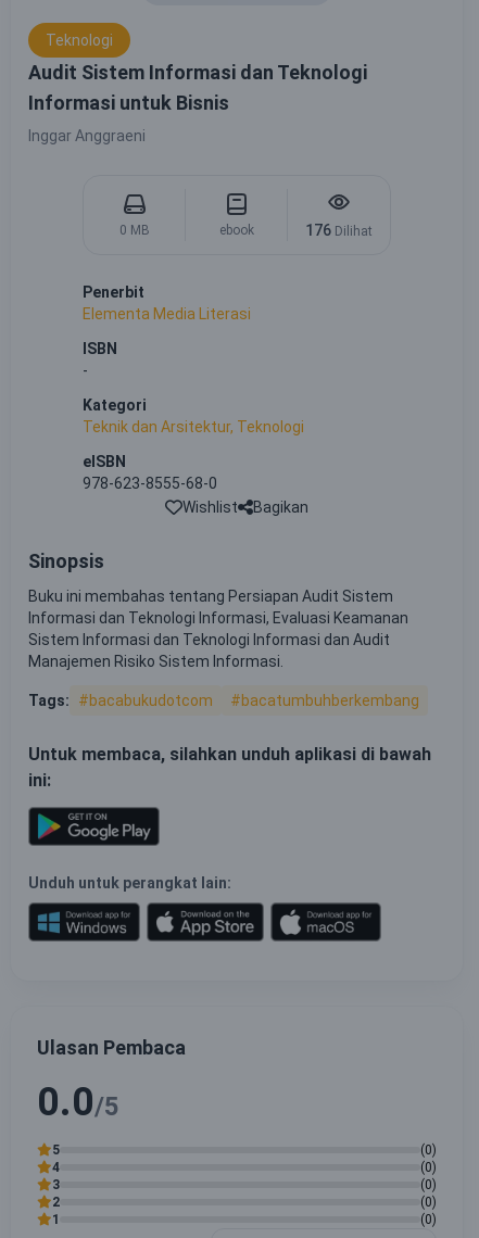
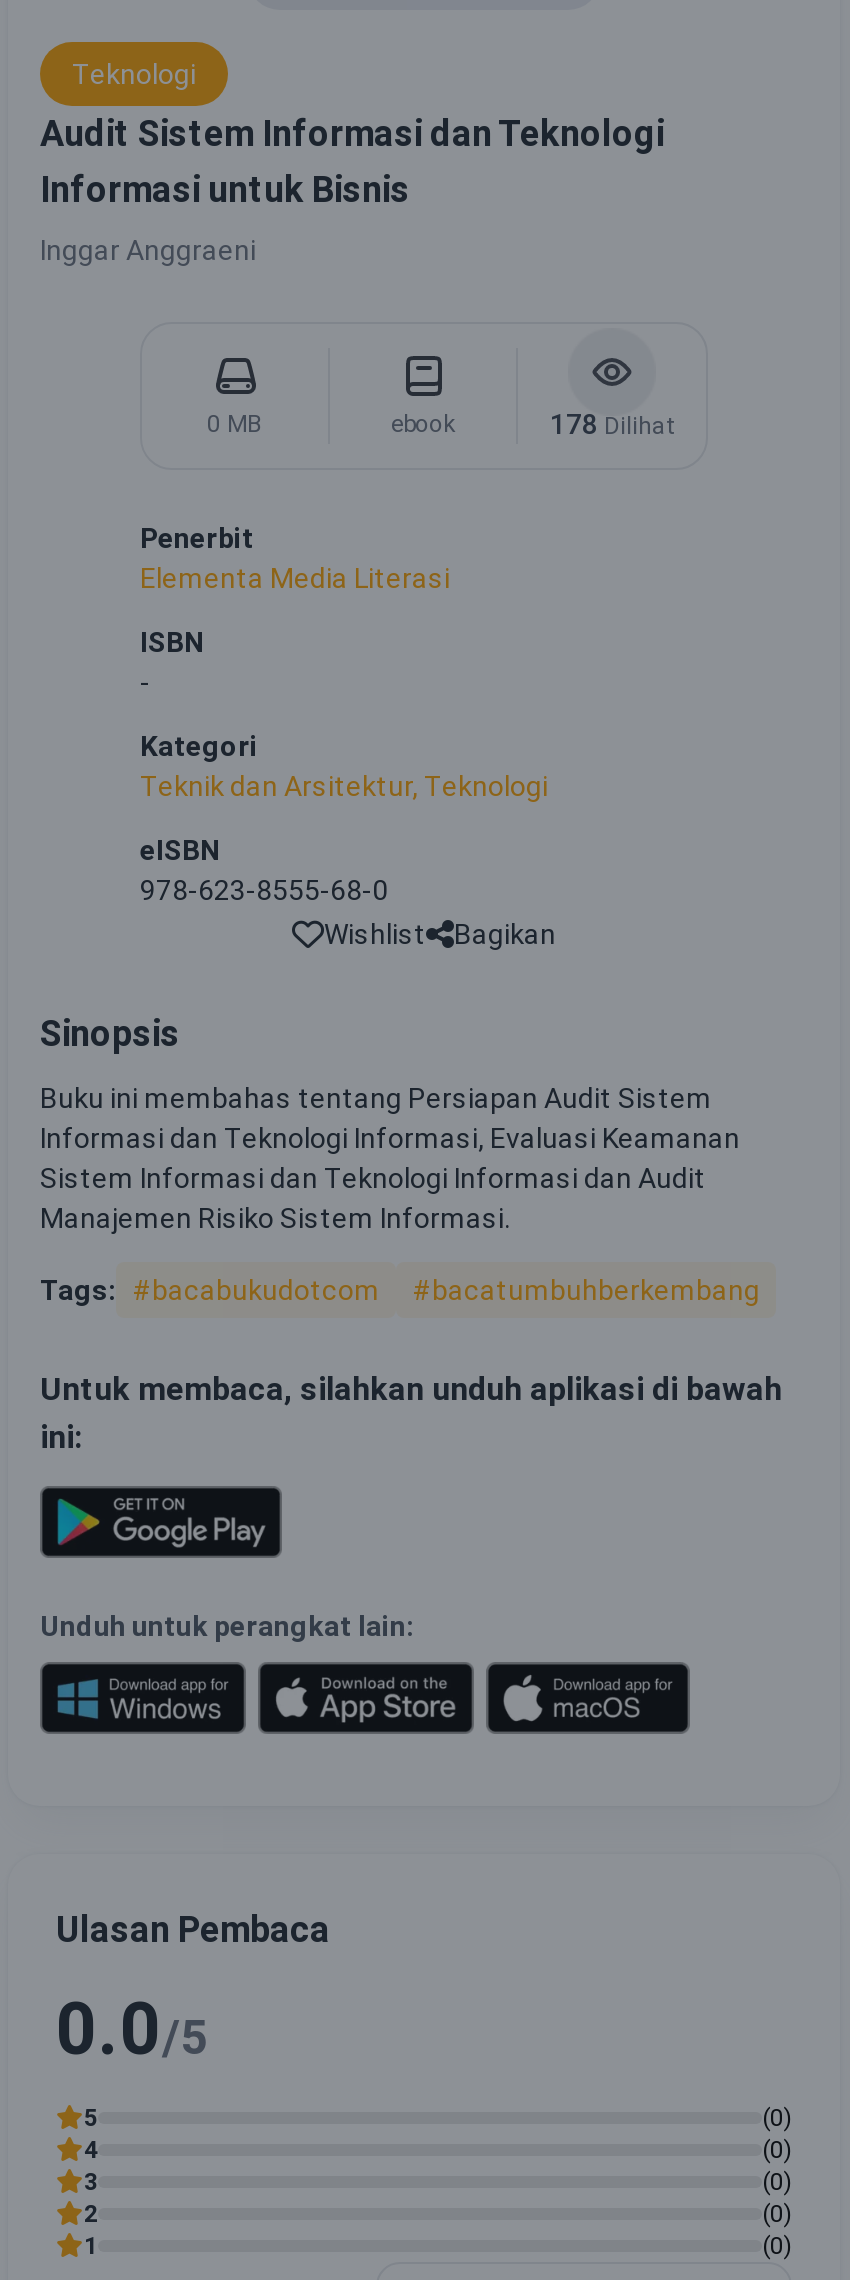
[305,222,373,239] 176 Dilihat -> [550,409,674,441] 178 Dilihat

